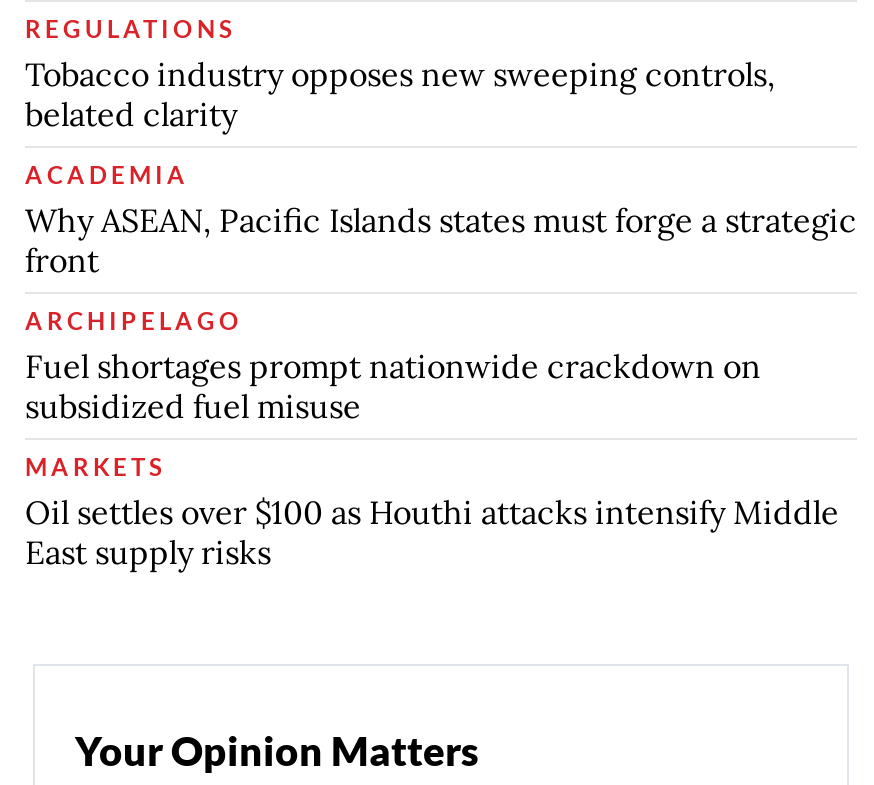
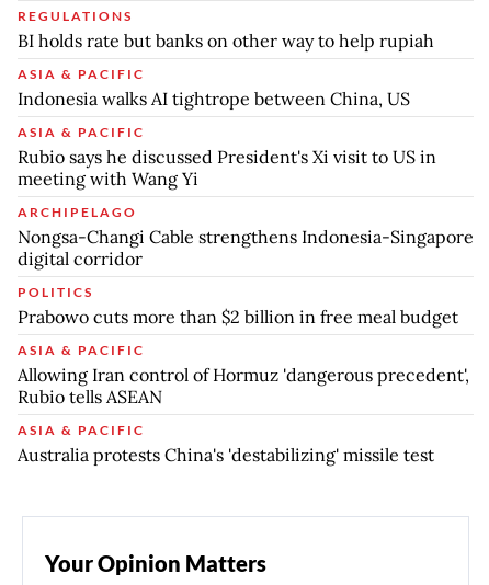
[25,54,857,280] Tobacco industry opposes new sweeping controls, | belated clarity | ACADEMIA | Why ASEAN, Pacific Islands states must forge a strategic | front -> [18,30,436,190] BI holds rate but banks on other way to help rupiah | ASIA & PACIFIC | Indonesia walks AI tightrope between China, US | ASIA & PACIFIC | Rubio says he discussed President's Xi visit to US in | meeting with Wang Yi
[25,346,839,572] Fuel shortages prompt nationwide crackdown on | subsidized fuel misuse | MARKETS | Oil settles over $100 as Houthi attacks intensify Middle | East supply risks -> [18,226,474,466] Nongsa-Changi Cable strengthens Indonesia-Singapore | digital corridor | POLITICS | Prabowo cuts more than $2 billion in free meal budget | ASIA & PACIFIC | Allowing Iran control of Hormuz 'dangerous precedent', | Rubio tells ASEAN | ASIA & PACIFIC | Australia protests China's 'destabilizing' missile test

